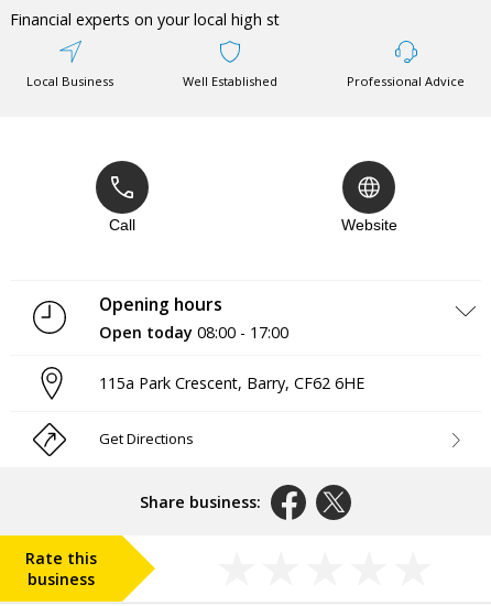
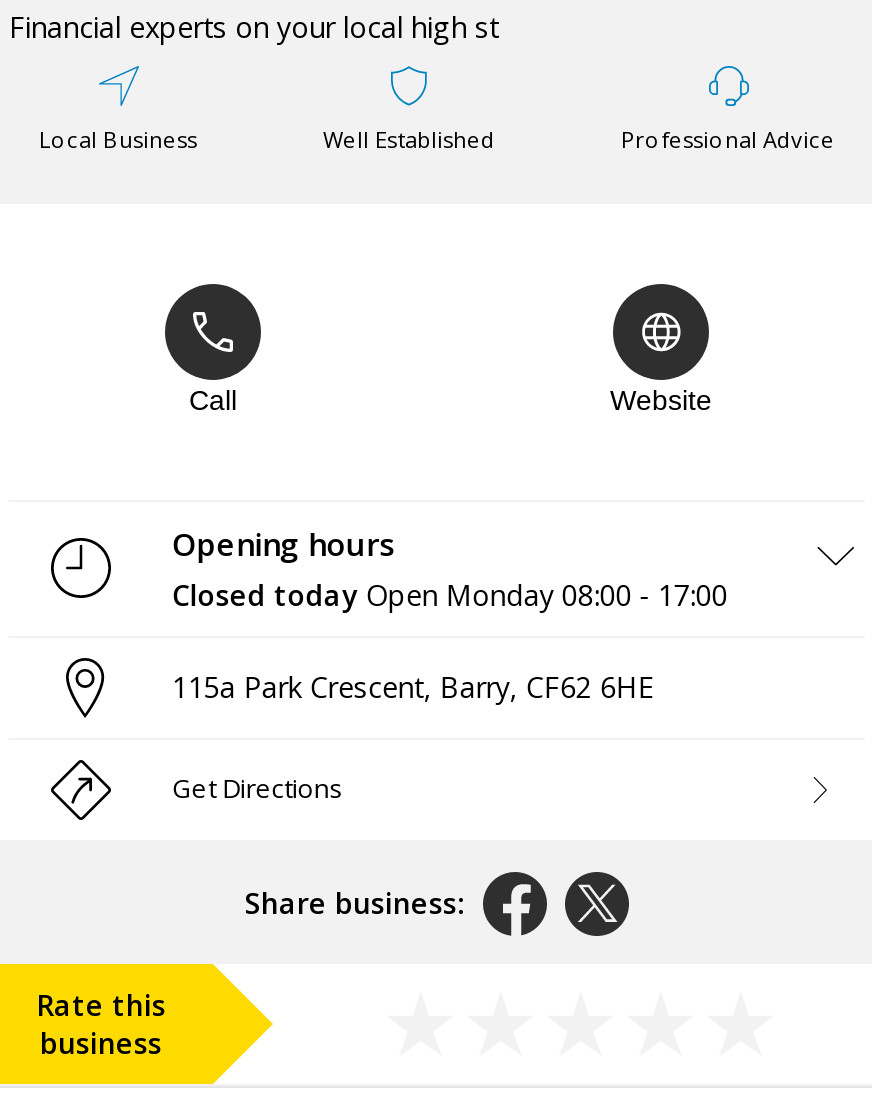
[99,322,289,343] Open today 08:00 - 17:00 -> [172,577,728,615] Closed today Open Monday 08:00 - 17:00

